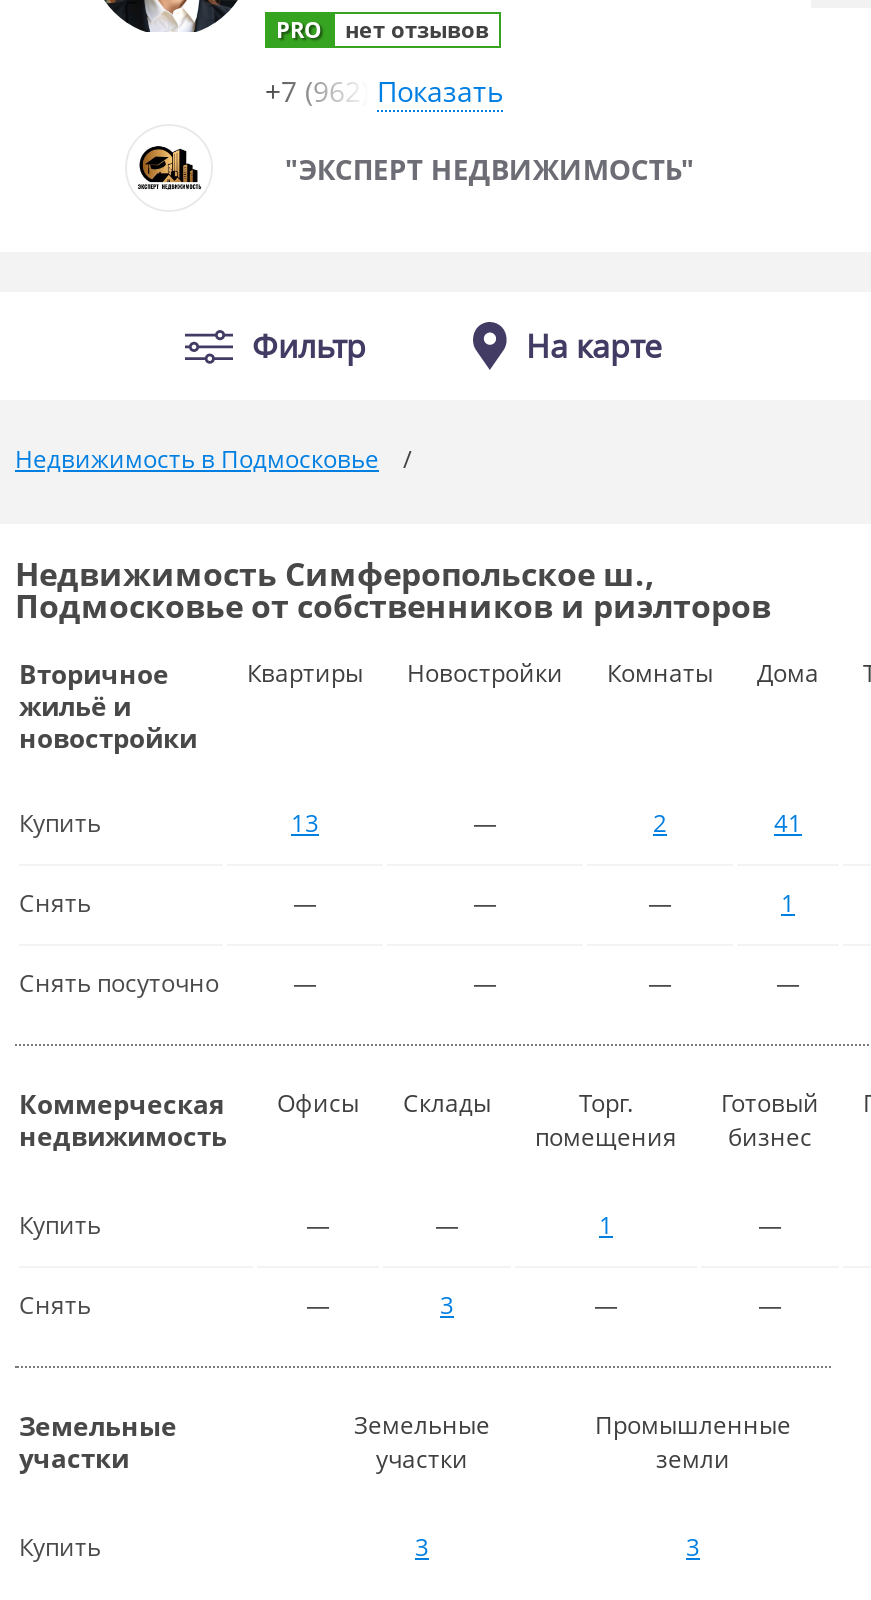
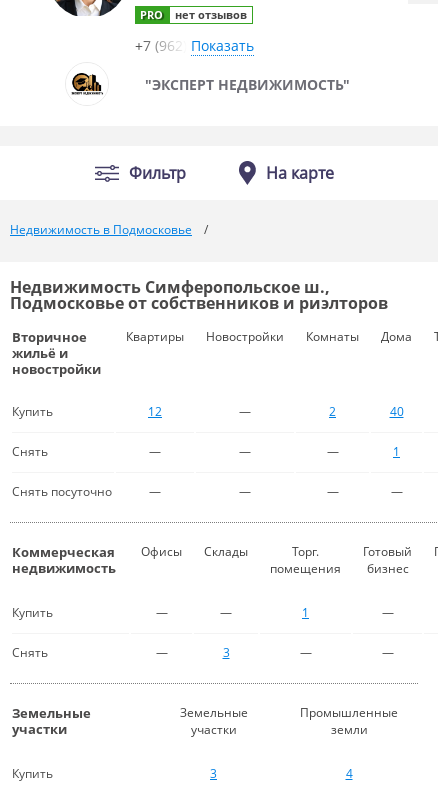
[291,806,319,840] 13 -> [148,403,162,420] 12
[774,806,802,840] 41 -> [389,403,403,420] 40
[686,1530,700,1564] 3 -> [345,765,352,782] 4

